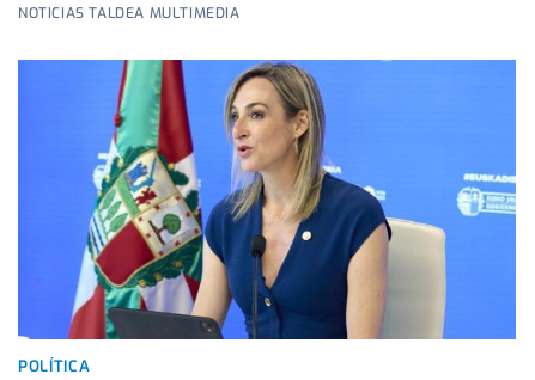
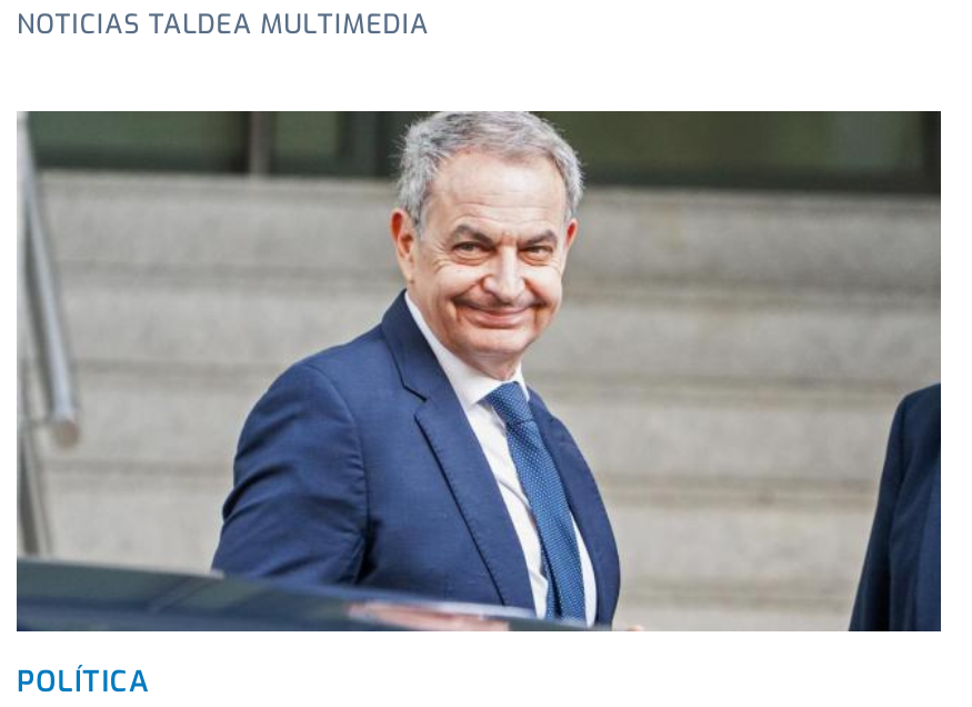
[17,59,517,341] [image] -> [14,109,943,634] [image]

